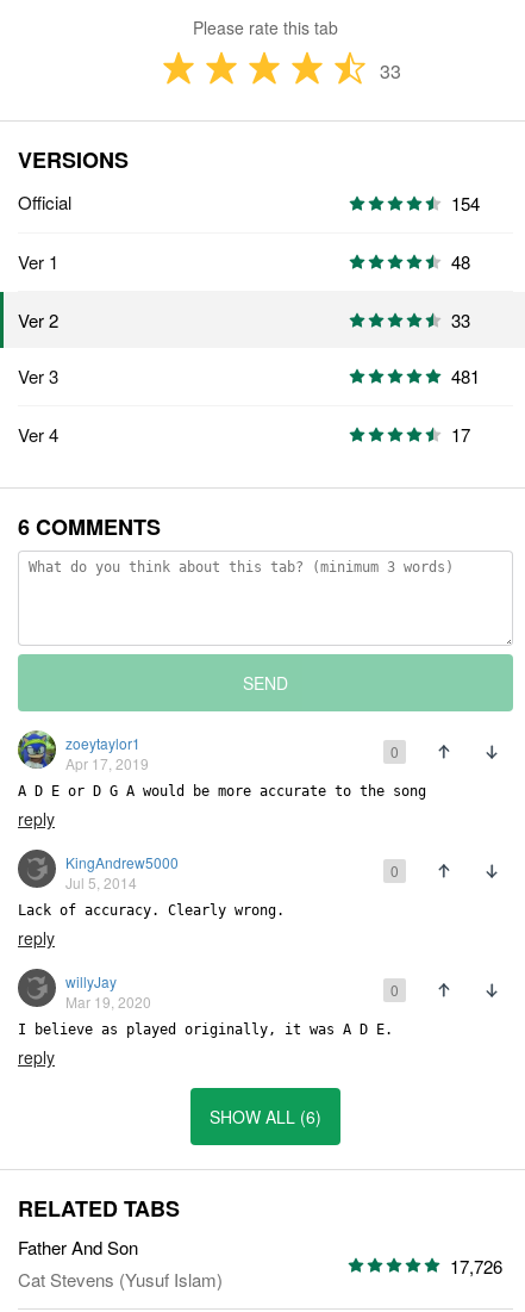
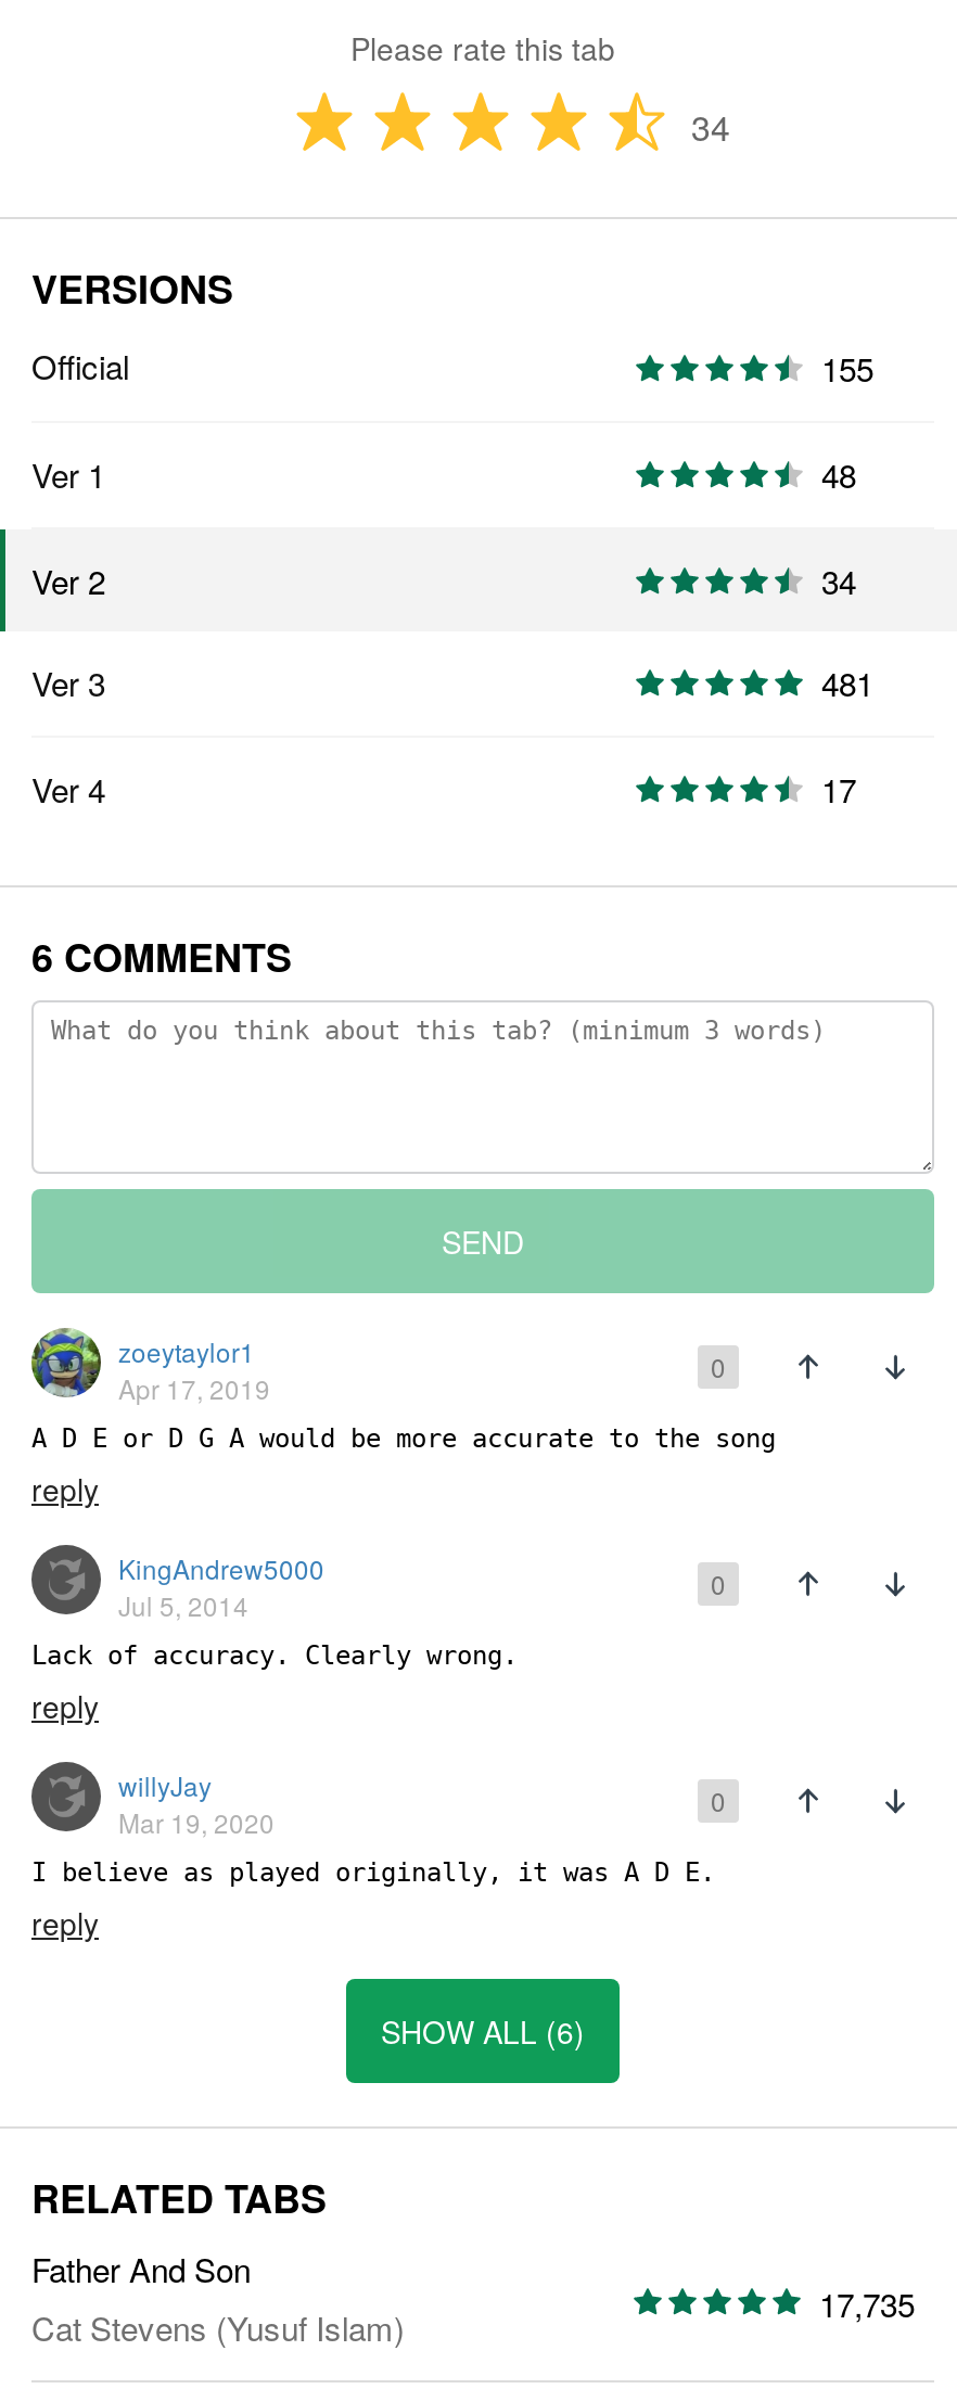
[380,57,401,85] 33 -> [691,102,730,152] 34
[451,190,480,215] 154 -> [821,344,873,390] 155
[451,307,470,332] 33 -> [821,557,856,603] 34
[450,1253,502,1278] 17,726 -> [819,2280,915,2325] 17,735

